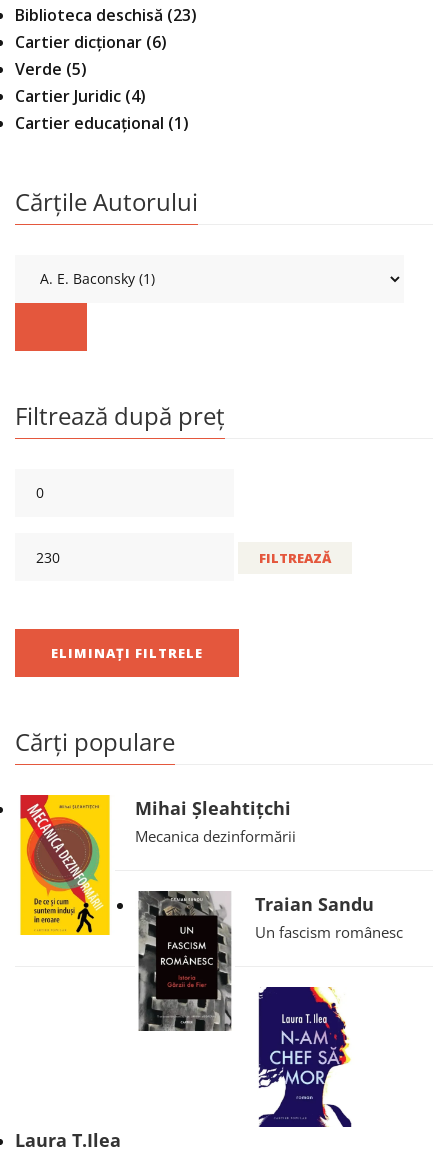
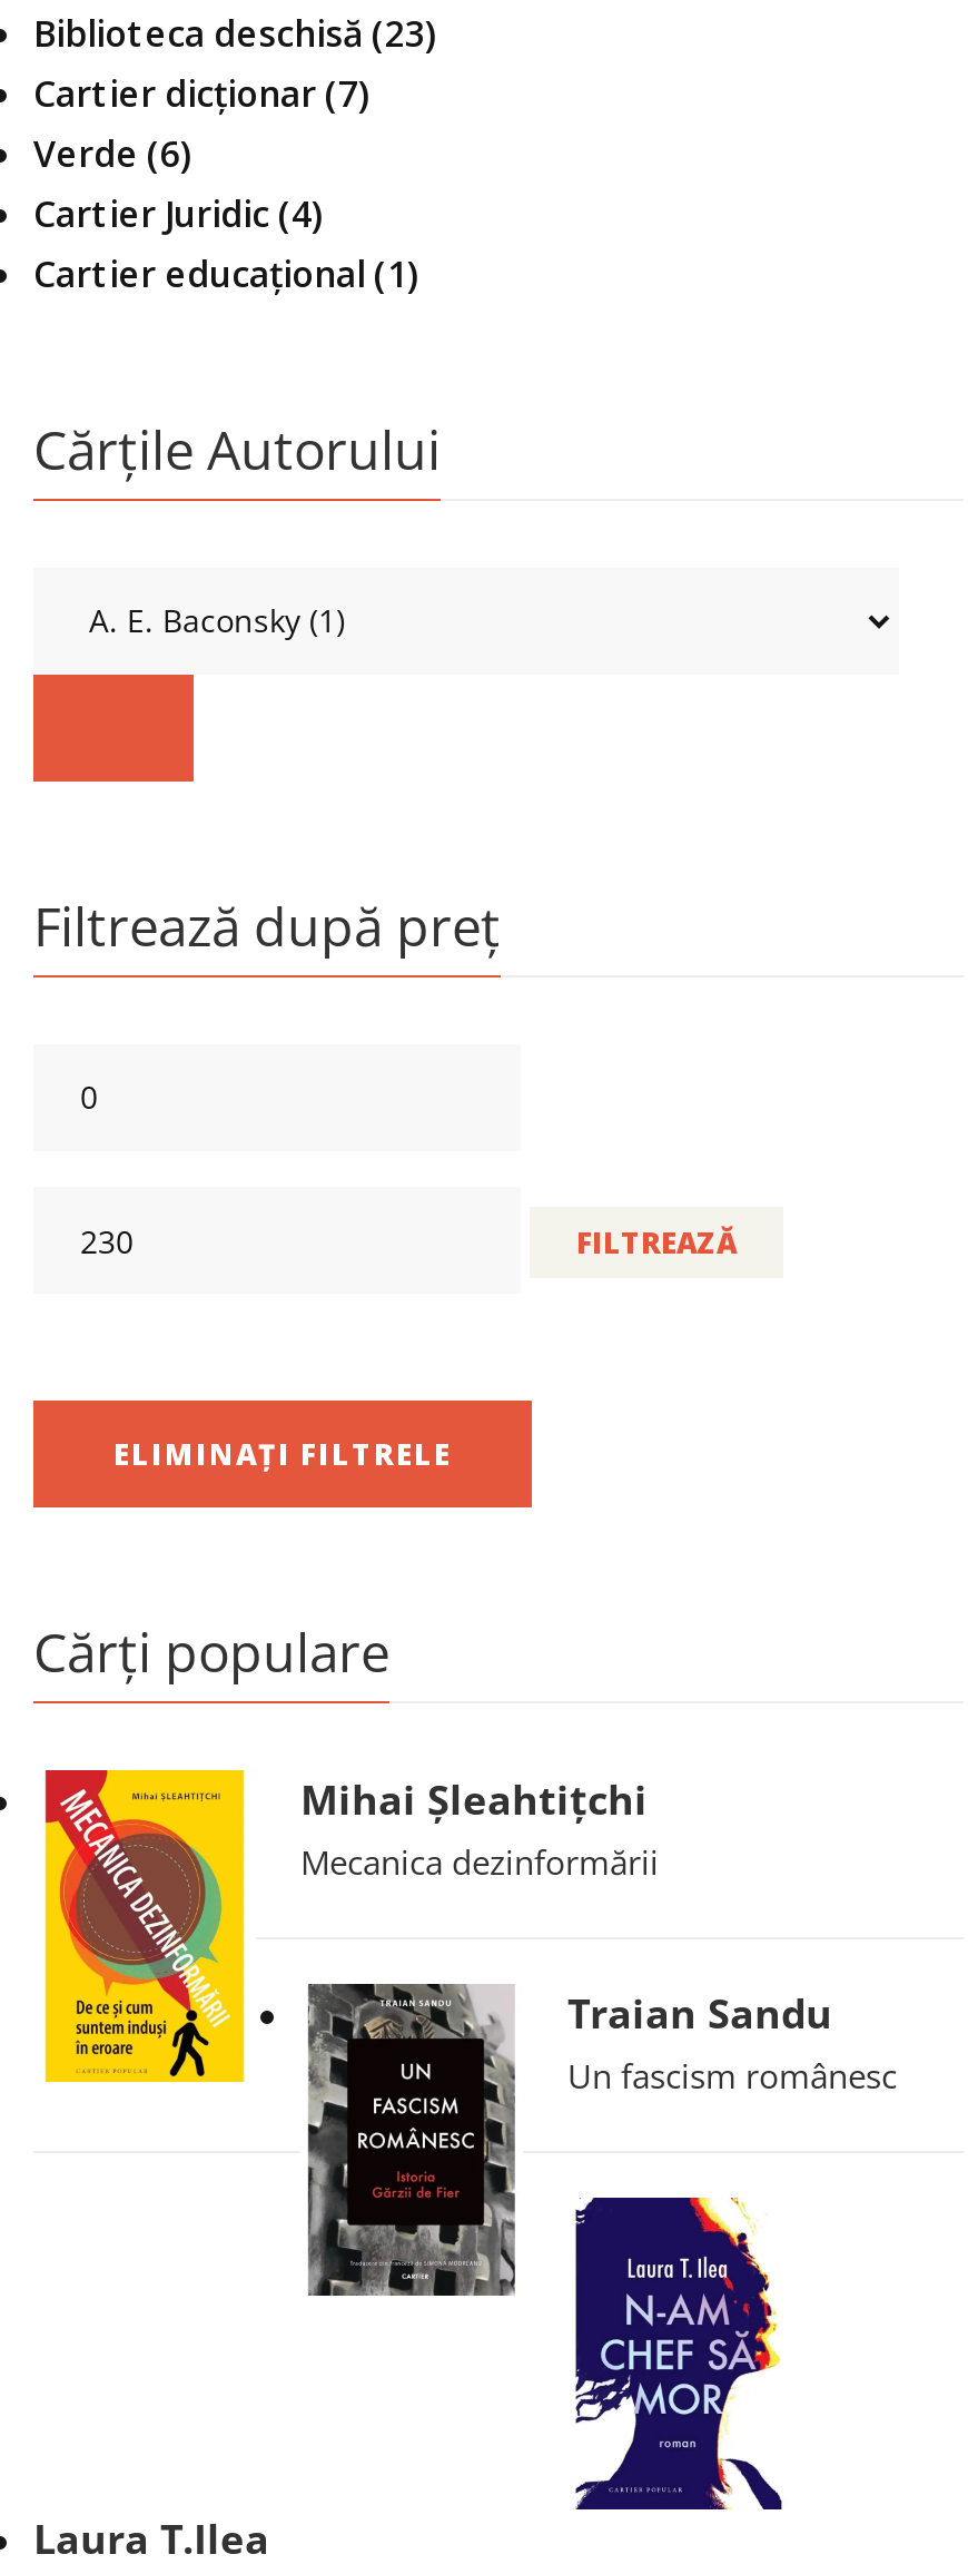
[15,31,167,53] Cartier dicționar (6) -> [33,69,372,118] Cartier dicționar (7)
[15,58,87,80] Verde (5) -> [33,129,194,178] Verde (6)

